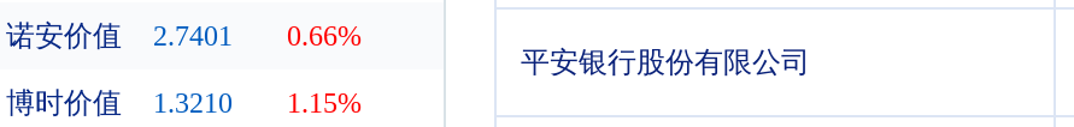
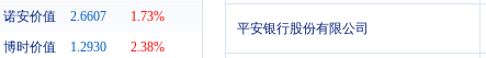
[153,19,233,53] 2.7401 -> [70,9,106,24] 2.6607
[287,19,362,53] 0.66% -> [131,9,165,24] 1.73%
[153,86,233,120] 1.3210 -> [70,39,106,55] 1.2930
[287,86,362,120] 1.15% -> [131,39,165,55] 2.38%

